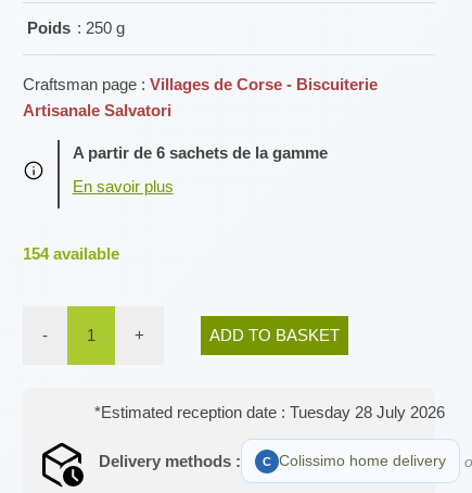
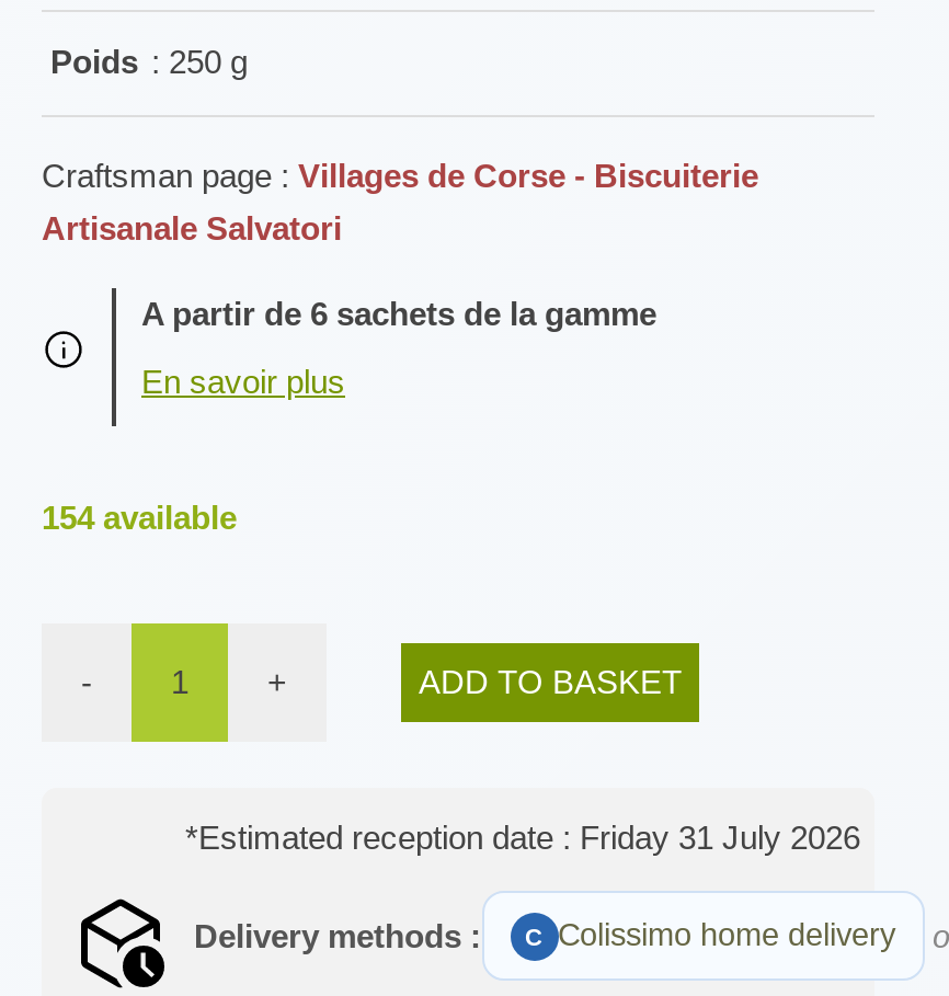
[94,403,444,422] *Estimated reception date : Tuesday 28 July 2026 -> [185,819,860,857] *Estimated reception date : Friday 31 July 2026

